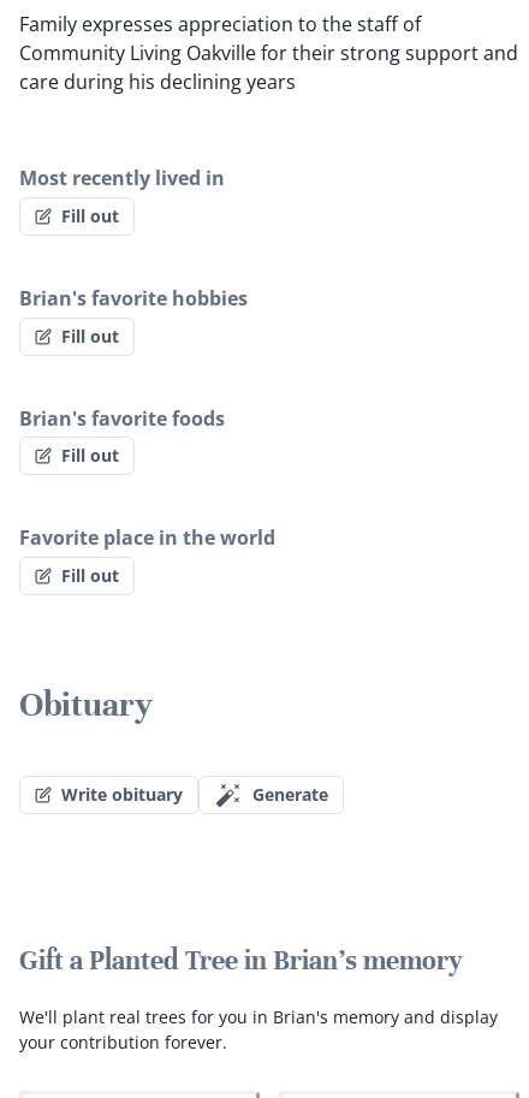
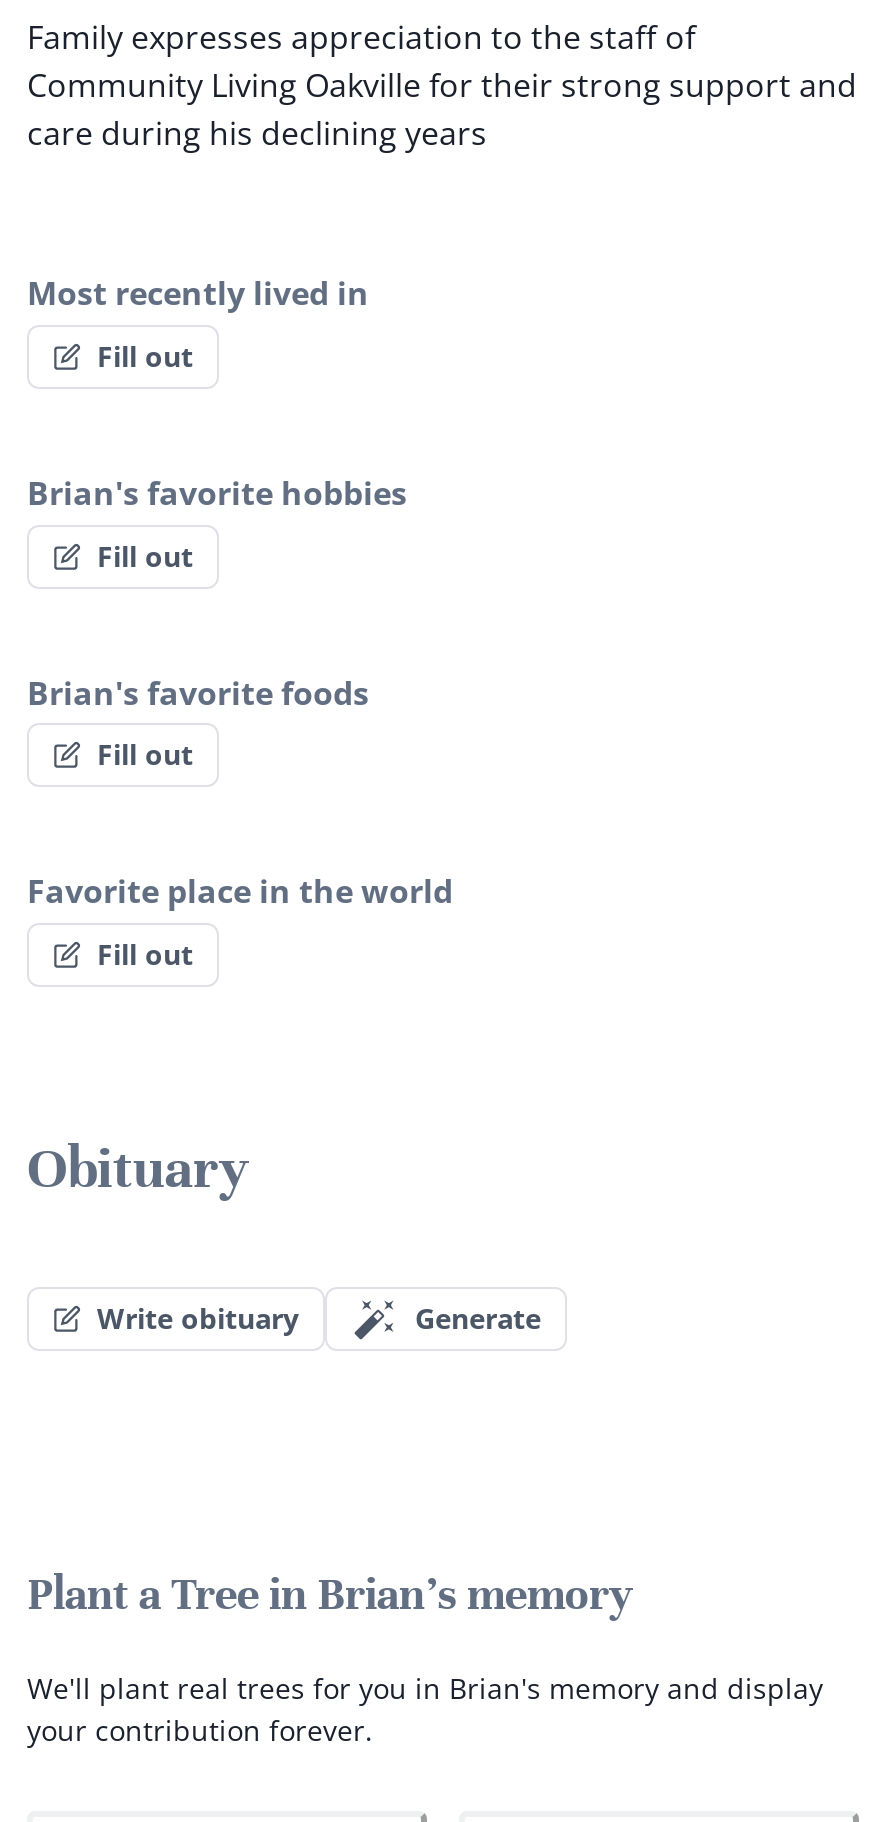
[19,943,463,976] Gift a Planted Tree in Brian's memory -> [27,1566,633,1620] Plant a Tree in Brian's memory

